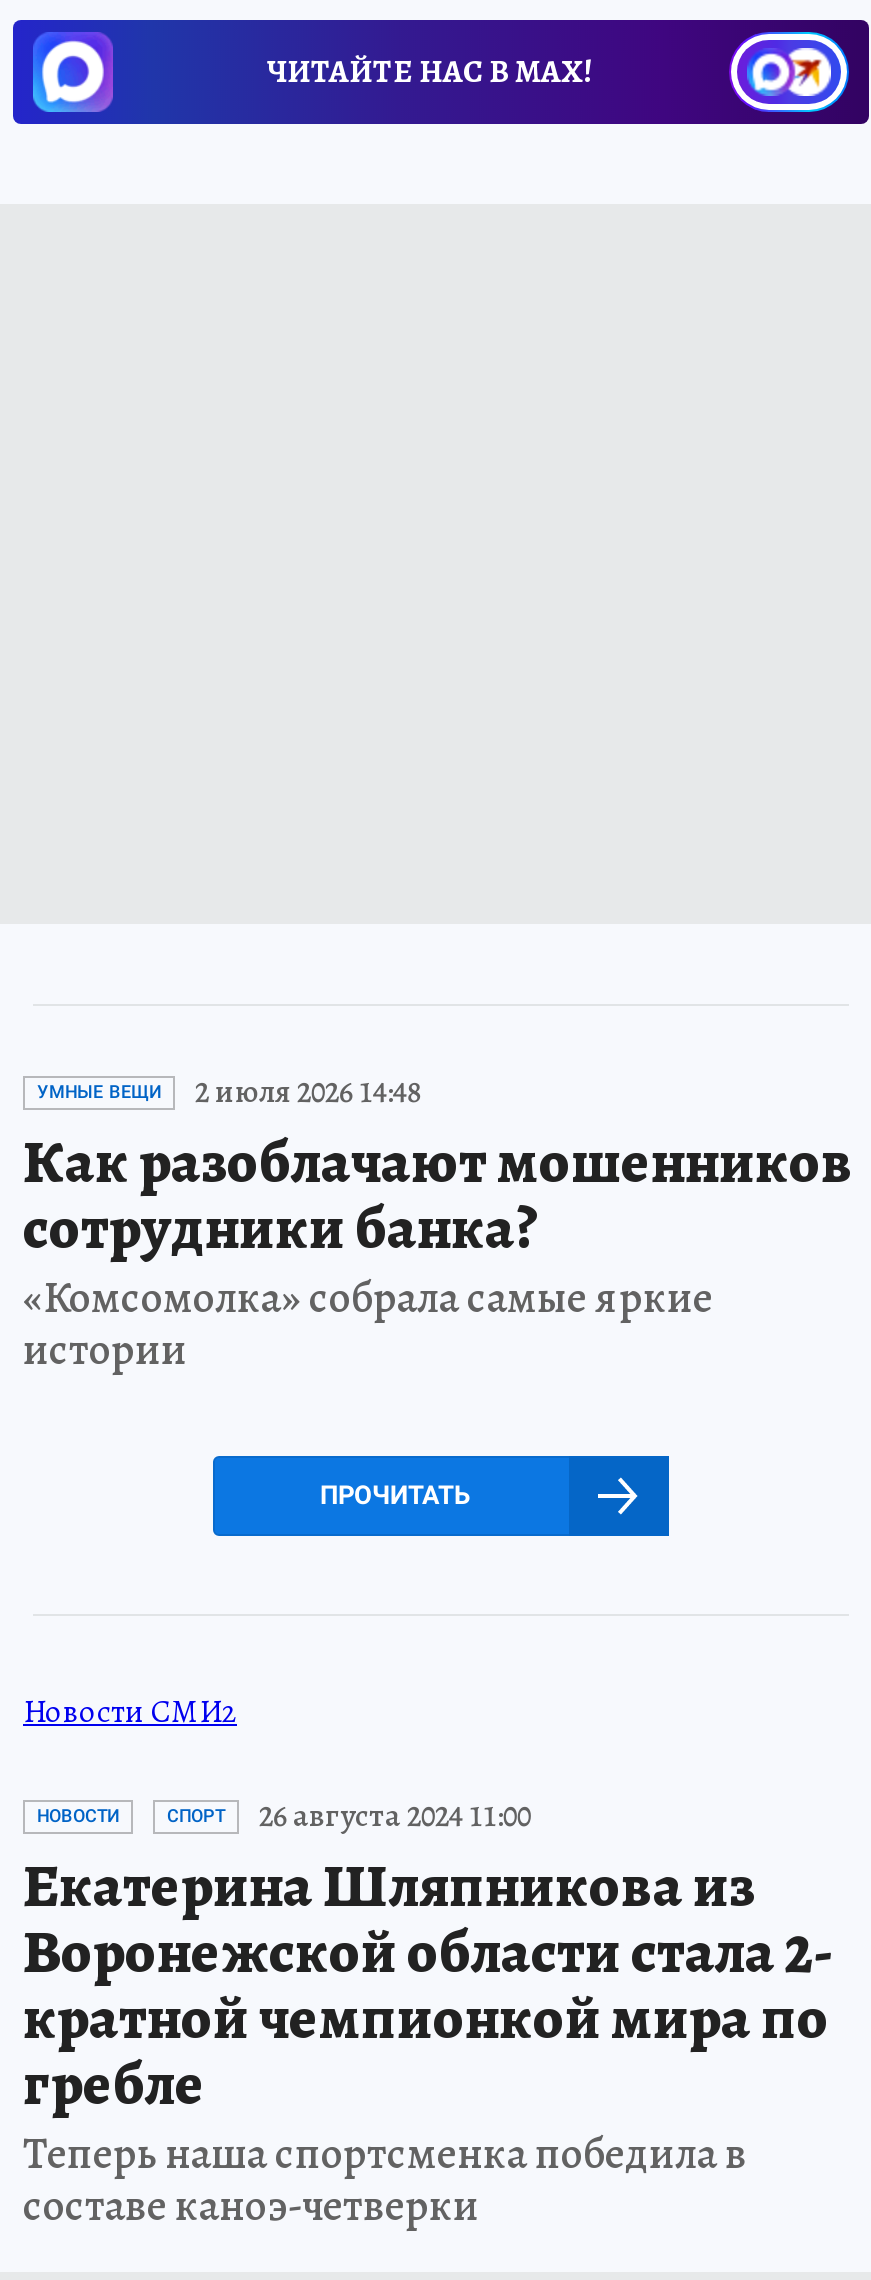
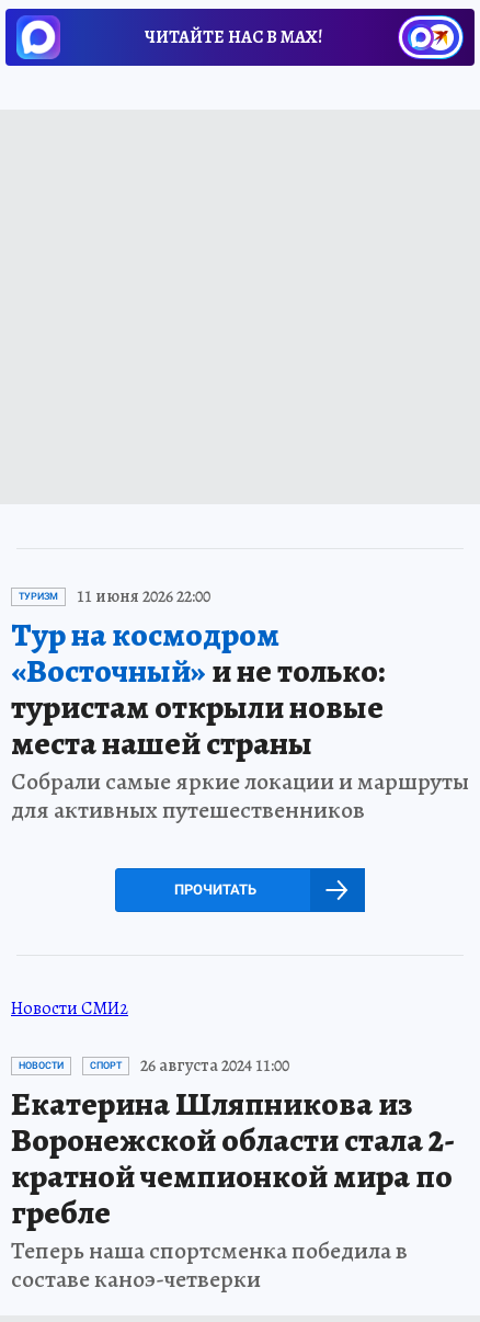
[23,1070,853,1380] УМНЫЕ ВЕЩИ | 2 июля 2026 14:48 | Как разоблачают мошенников | сотрудники банка? | «Комсомолка» собрала самые яркие | истории -> [11,584,469,827] ТУРИЗМ | 11 июня 2026 22:00 | Тур на космодром | «Восточный»и не только: | туристам открыли новые | места нашей страны | Собрали самые яркие локации и маршруты | для активных путешественников

